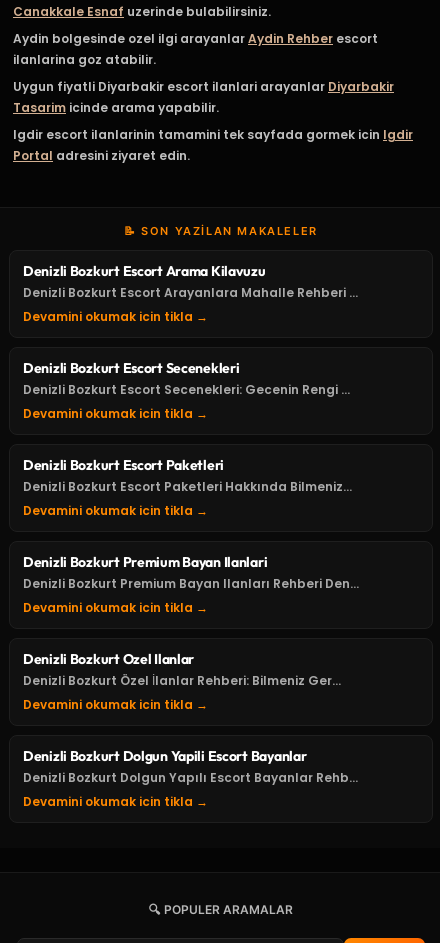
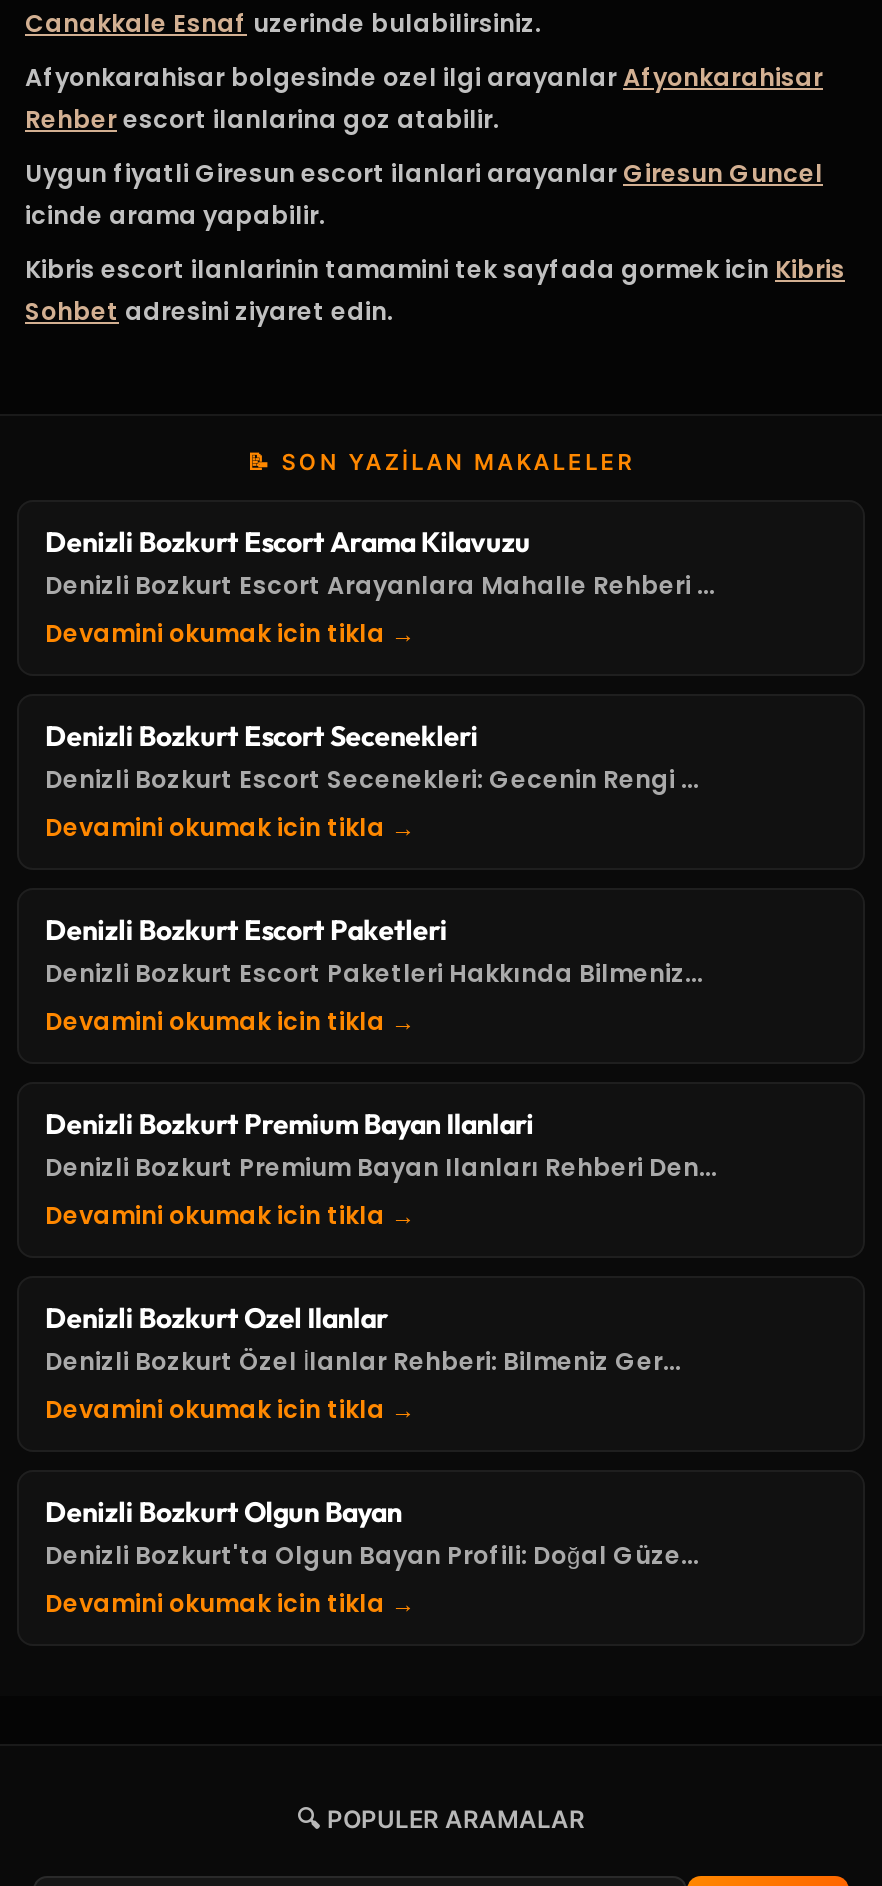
[13,30,378,68] Aydin bolgesinde ozel ilgi arayanlar Aydin Rehber escort | ilanlarina goz atabilir. -> [25,60,823,136] Afyonkarahisar bolgesinde ozel ilgi arayanlar Afyonkarahisar | Rehber escort ilanlarina goz atabilir.
[13,78,394,116] Uygun fiyatli Diyarbakir escort ilanlari arayanlar Diyarbakir | Tasarim icinde arama yapabilir. -> [25,156,823,232] Uygun fiyatli Giresun escort ilanlari arayanlar Giresun Guncel | icinde arama yapabilir.
[13,126,413,164] Igdir escort ilanlarinin tamamini tek sayfada gormek icin Igdir | Portal adresini ziyaret edin. -> [25,252,845,328] Kibris escort ilanlarinin tamamini tek sayfada gormek icin Kibris | Sohbet adresini ziyaret edin.
[23,747,358,786] Denizli Bozkurt Dolgun Yapili Escort Bayanlar | Denizli Bozkurt Dolgun Yapılı Escort Bayanlar Rehb... -> [45,1494,699,1572] Denizli Bozkurt Olgun Bayan | Denizli Bozkurt'ta Olgun Bayan Profili: Doğal Güze...

